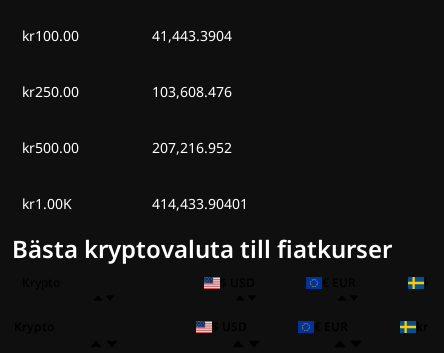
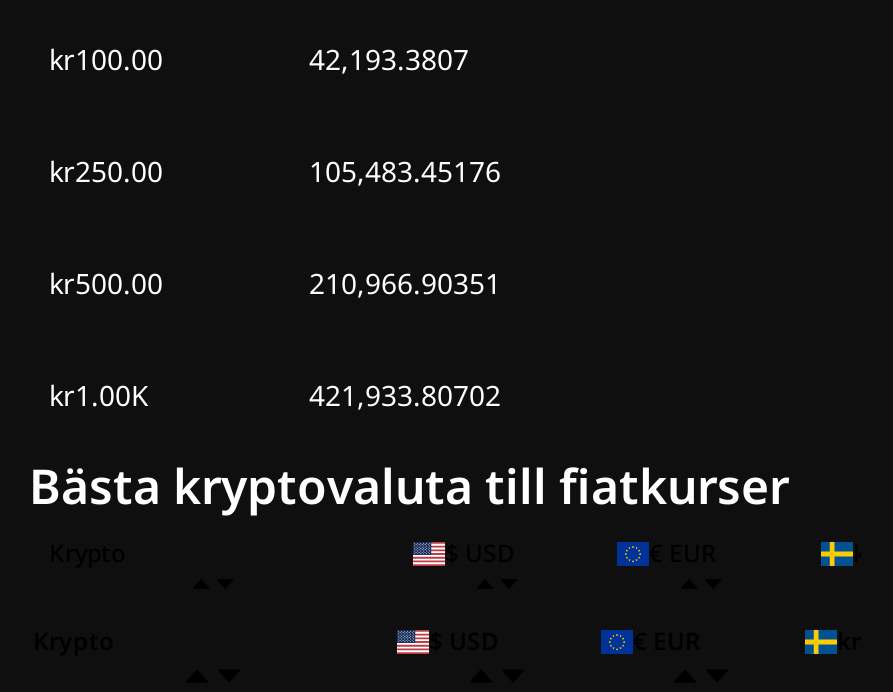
[152,26,232,45] 41,443.3904 -> [309,40,469,78] 42,193.3807
[152,82,232,101] 103,608.476 -> [309,152,501,190] 105,483.45176
[152,138,232,157] 207,216.952 -> [309,264,501,302] 210,966.90351
[152,194,248,213] 414,433.90401 -> [309,376,501,414] 421,933.80702

